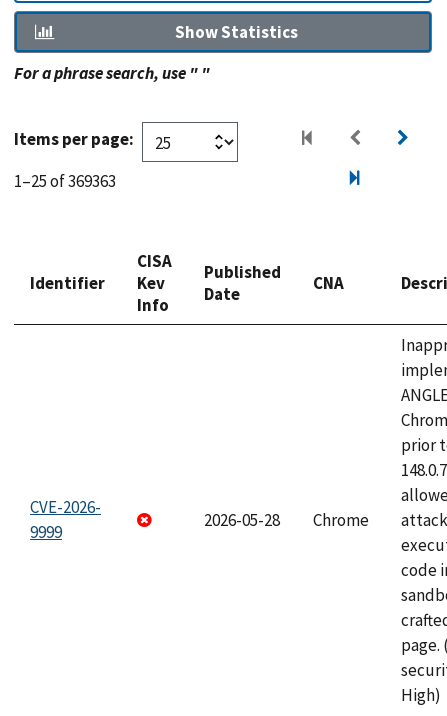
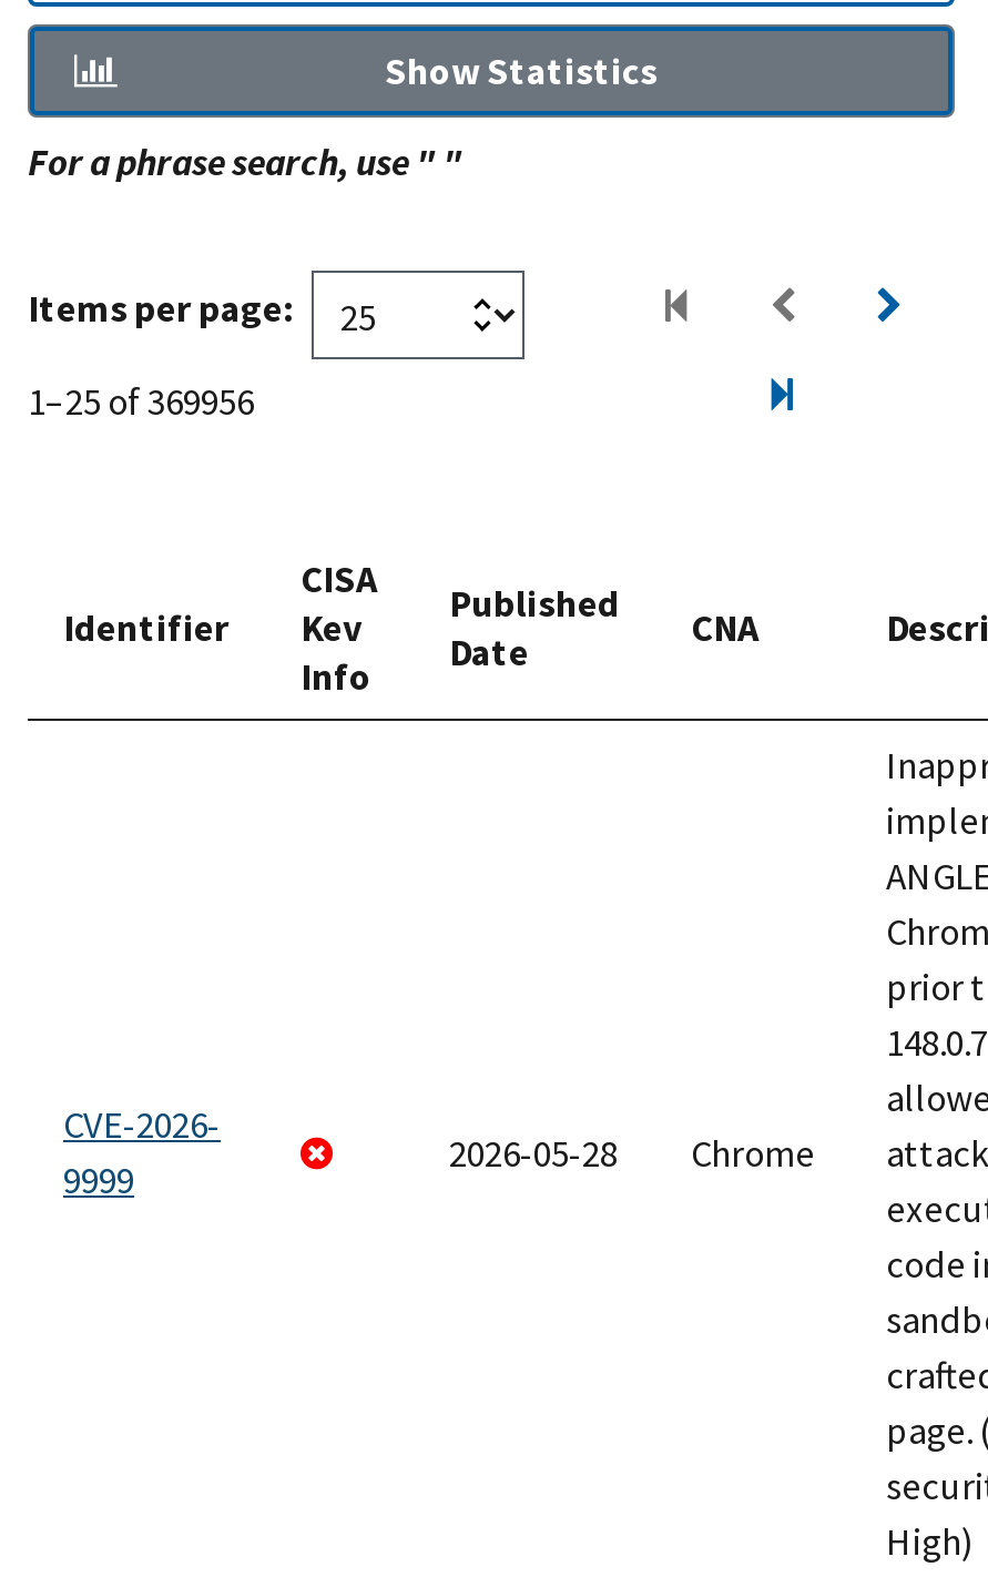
[14,170,116,192] 1–25 of 369363 -> [28,378,254,426] 1–25 of 369956

